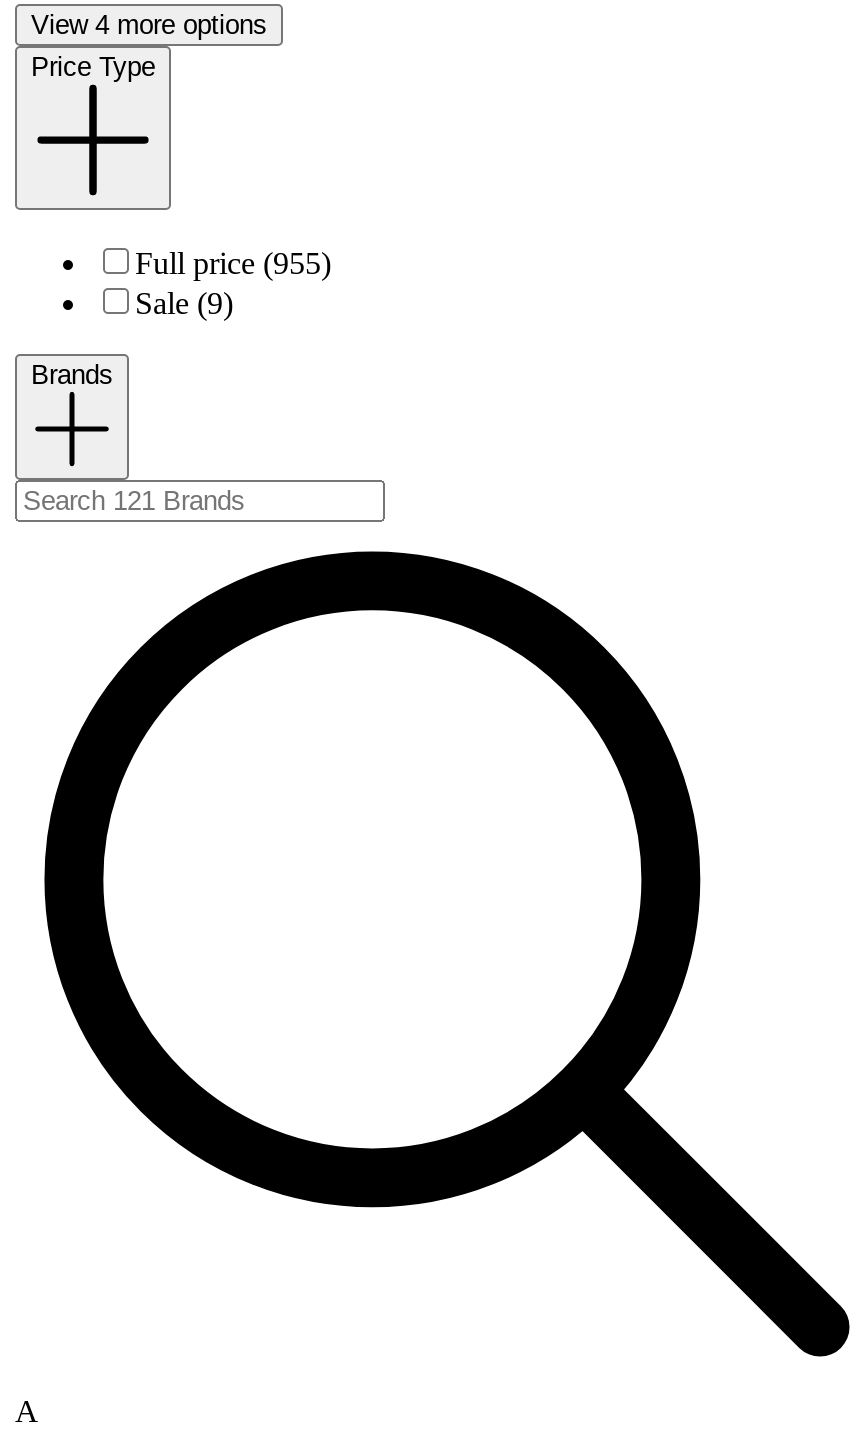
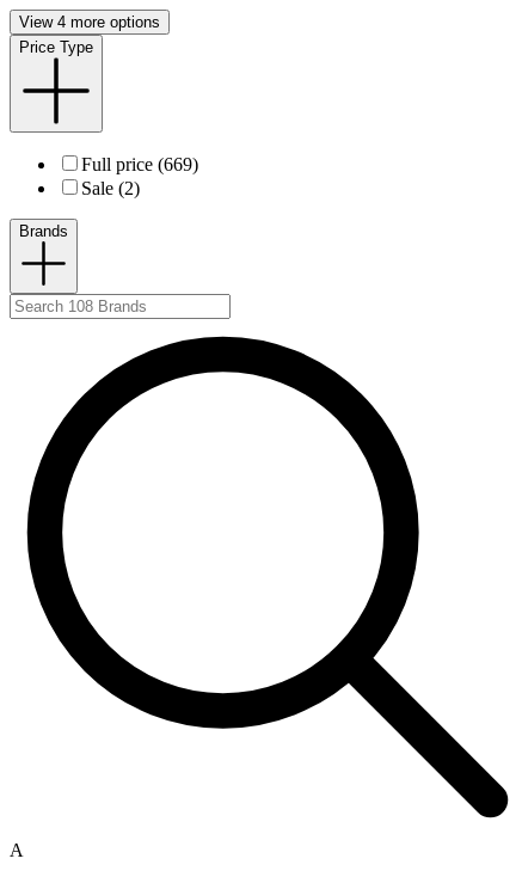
[135,247,331,281] Full price (955) -> [81,154,198,174] Full price (669)
[135,287,233,321] Sale (9) -> [81,178,140,198] Sale (2)

